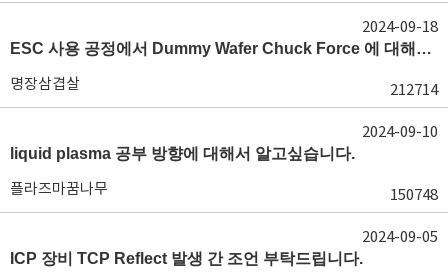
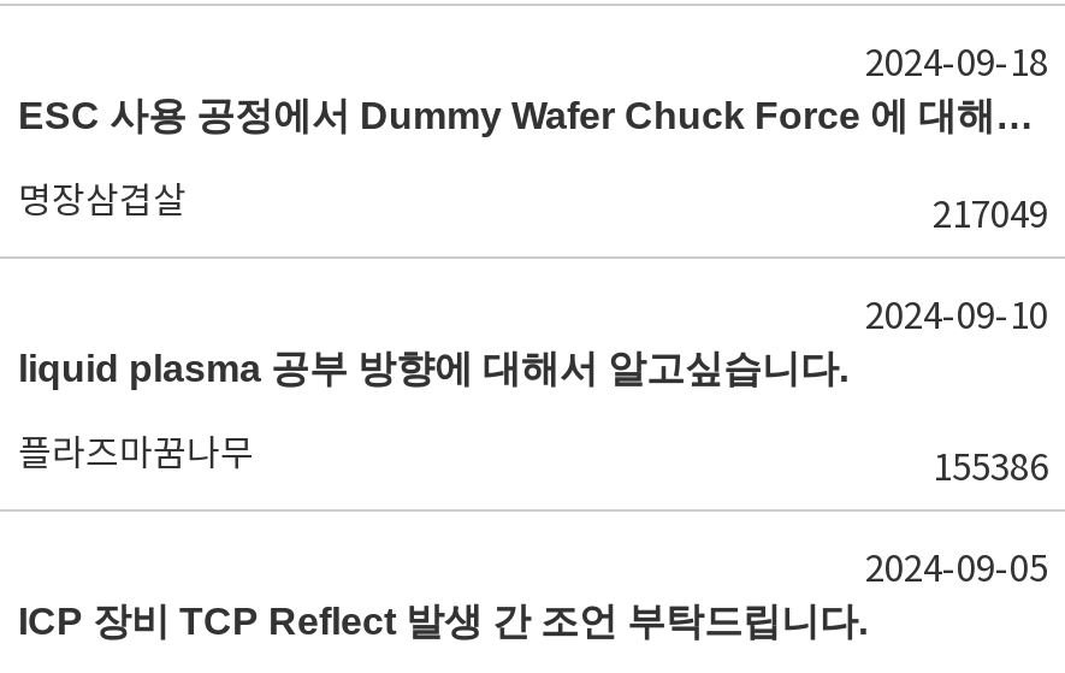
[390,80,438,99] 212714 -> [933,191,1048,237] 217049
[390,185,438,204] 150748 -> [933,444,1048,490] 155386

